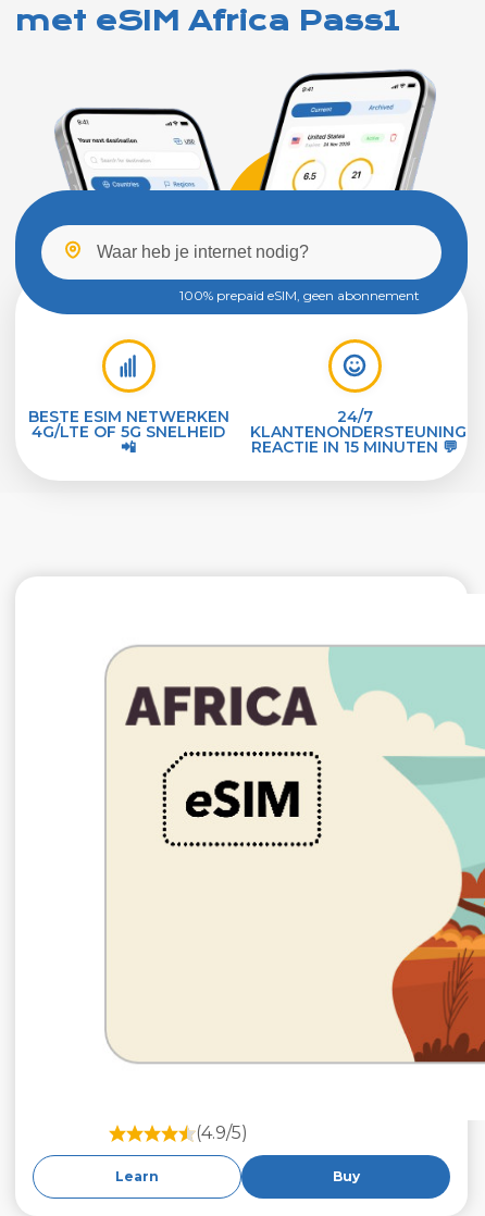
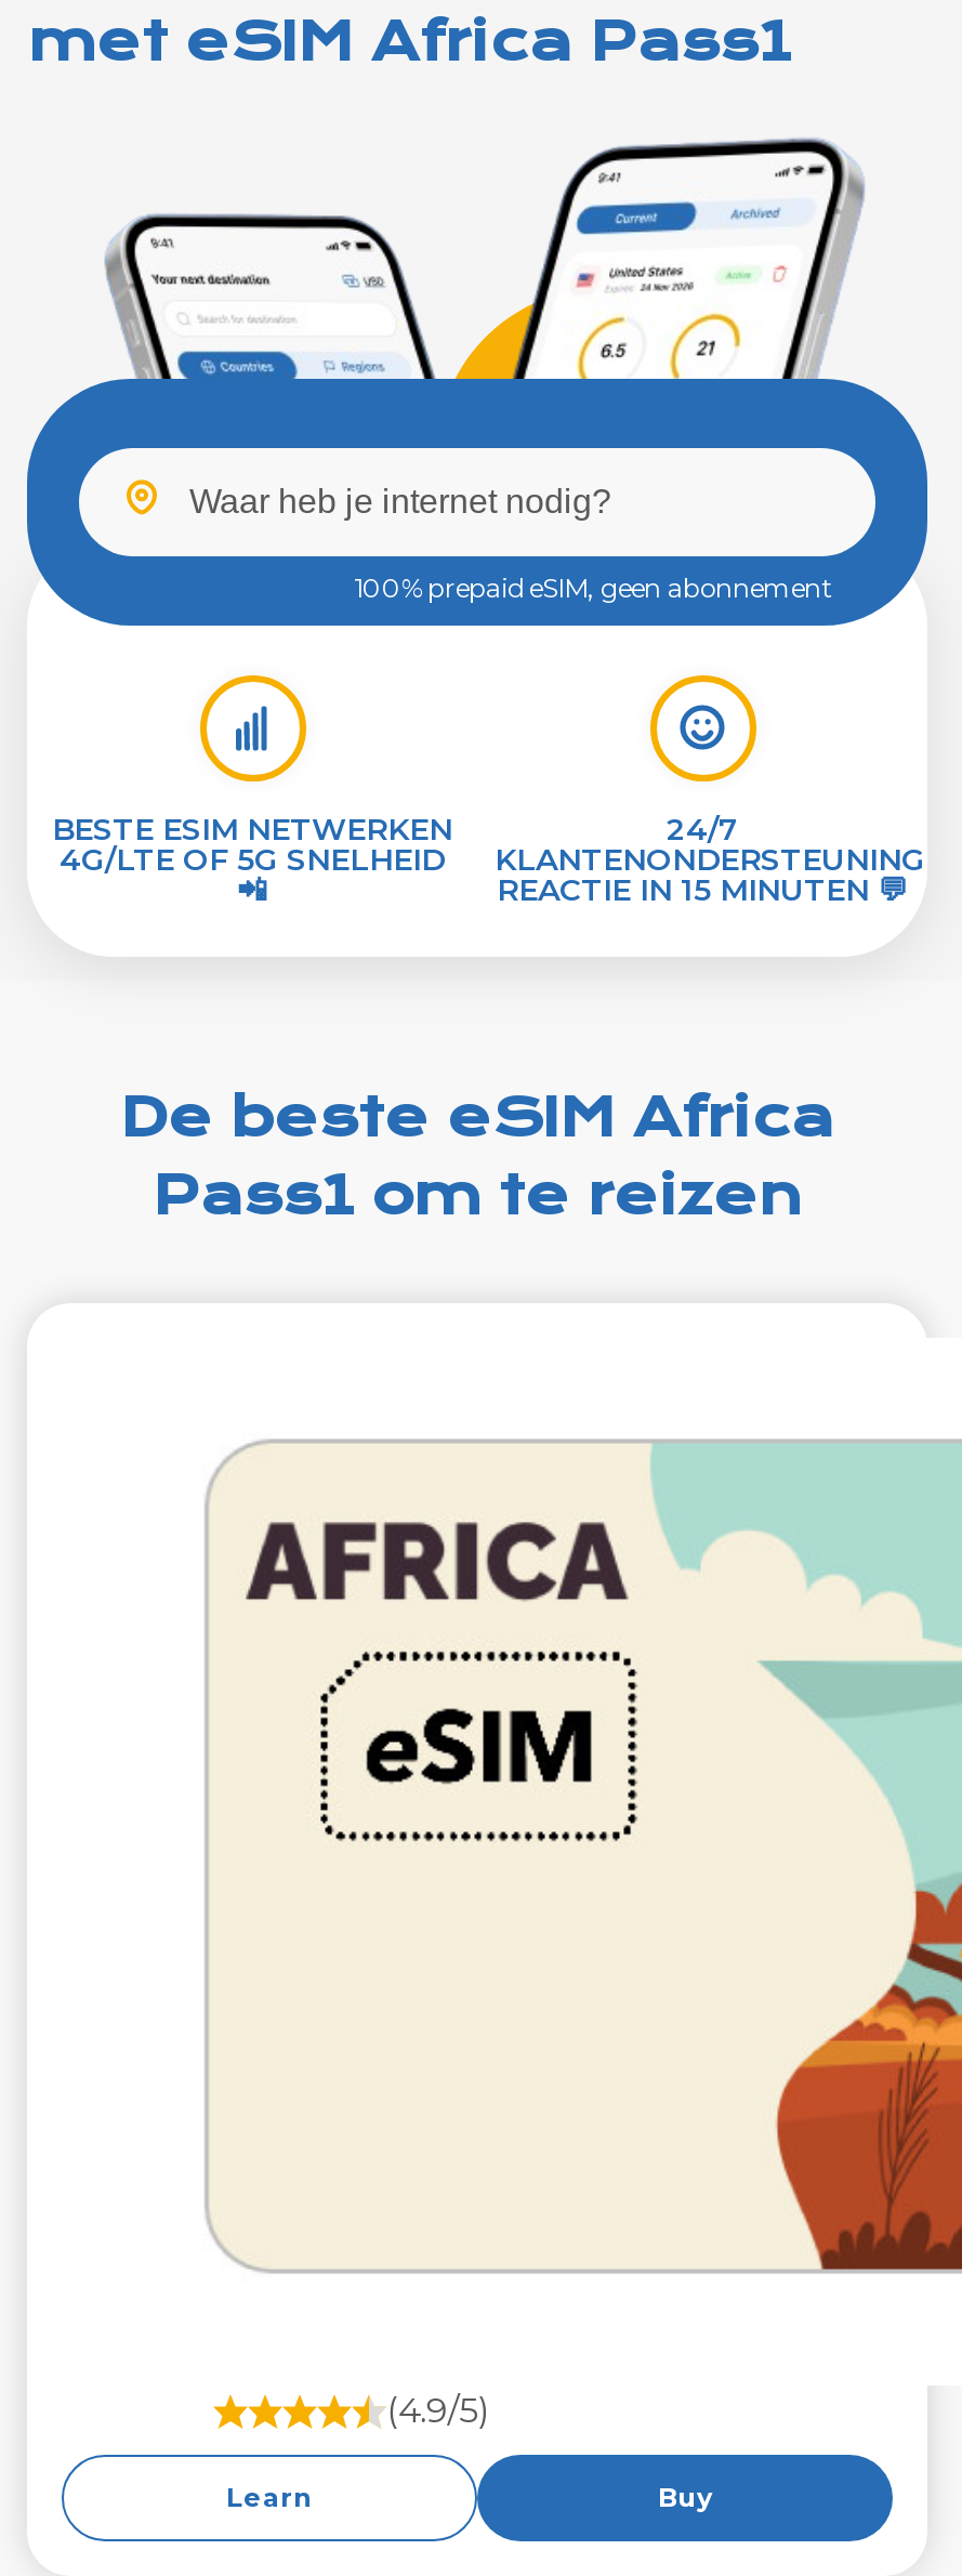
none -> [120,1085,834,1227] De beste eSIM Africa | Pass1 om te reizen

